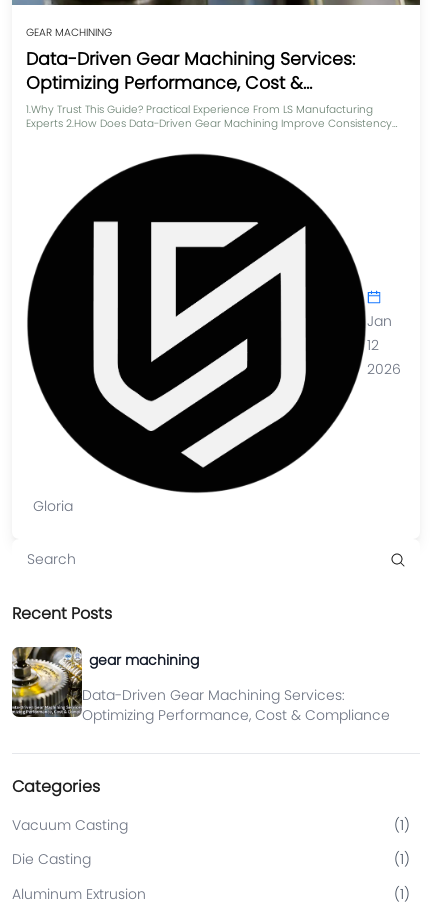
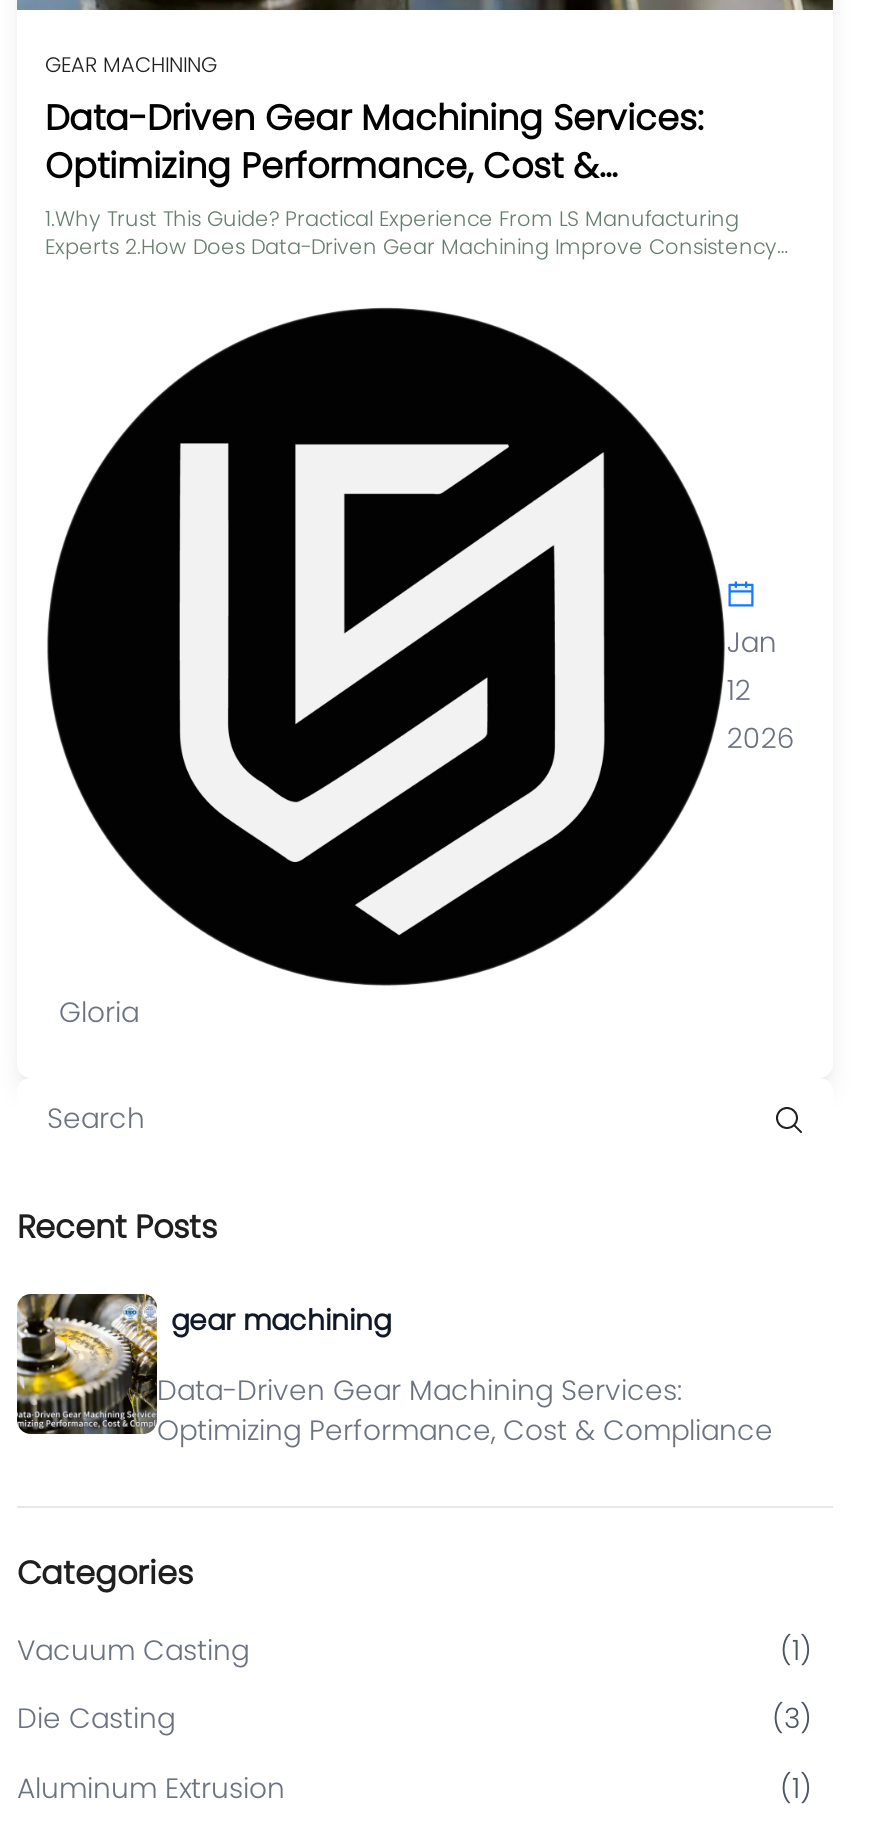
[393,849,409,869] (1) -> [772,1698,812,1738] (3)

